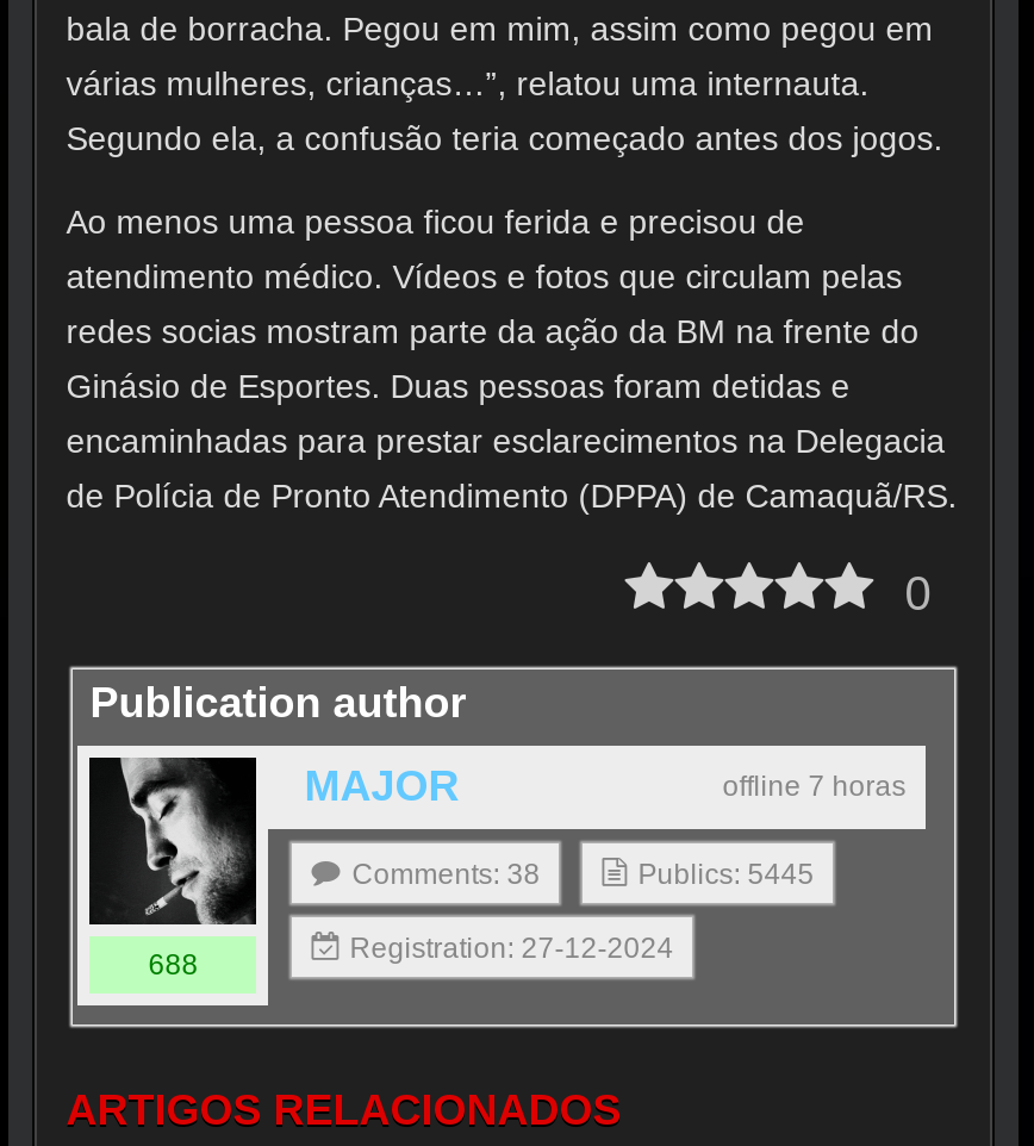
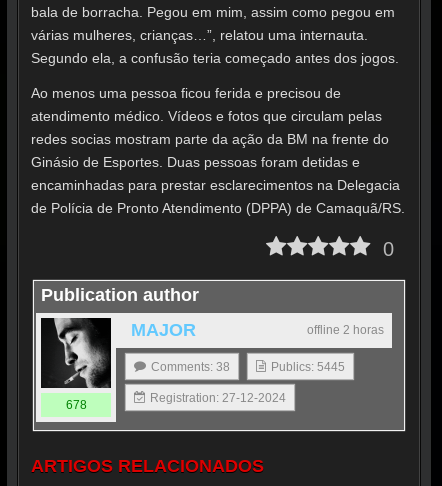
[723,770,906,803] offline 7 horas -> [307,323,384,337] offline 2 horas
[148,948,198,982] 688 -> [66,398,87,412] 678

